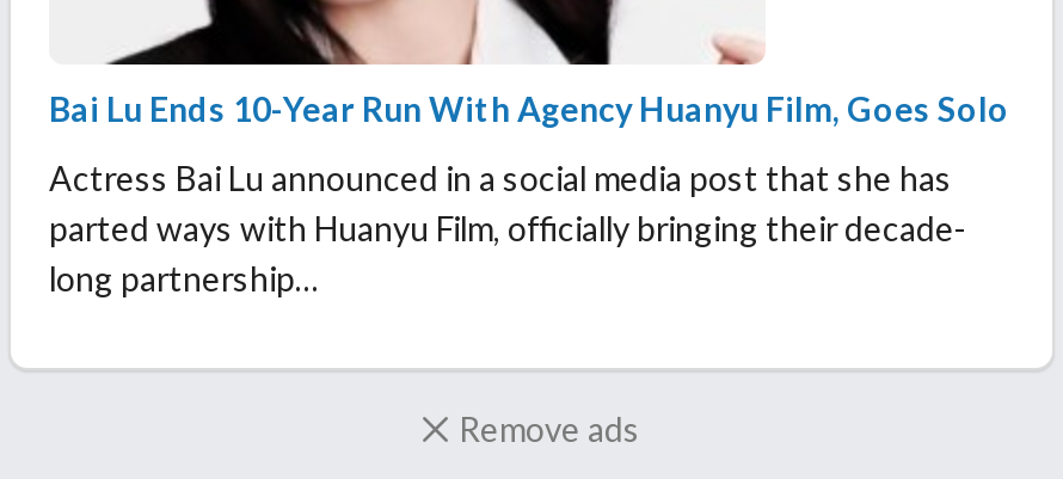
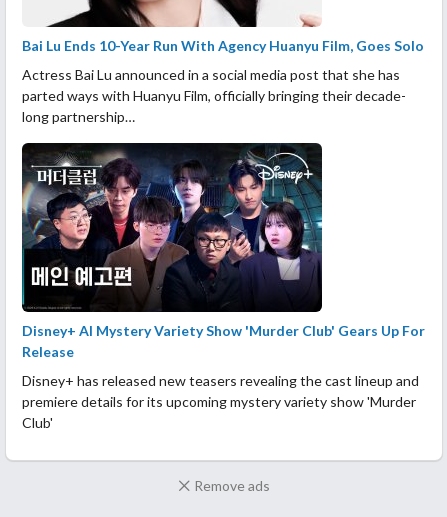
none -> [21,142,425,431] [image] | Disney+ AI Mystery Variety Show 'Murder Club' Gears Up For | Release | Disney+ has released new teasers revealing the cast lineup and | premiere details for its upcoming mystery variety show 'Murder | Club'

